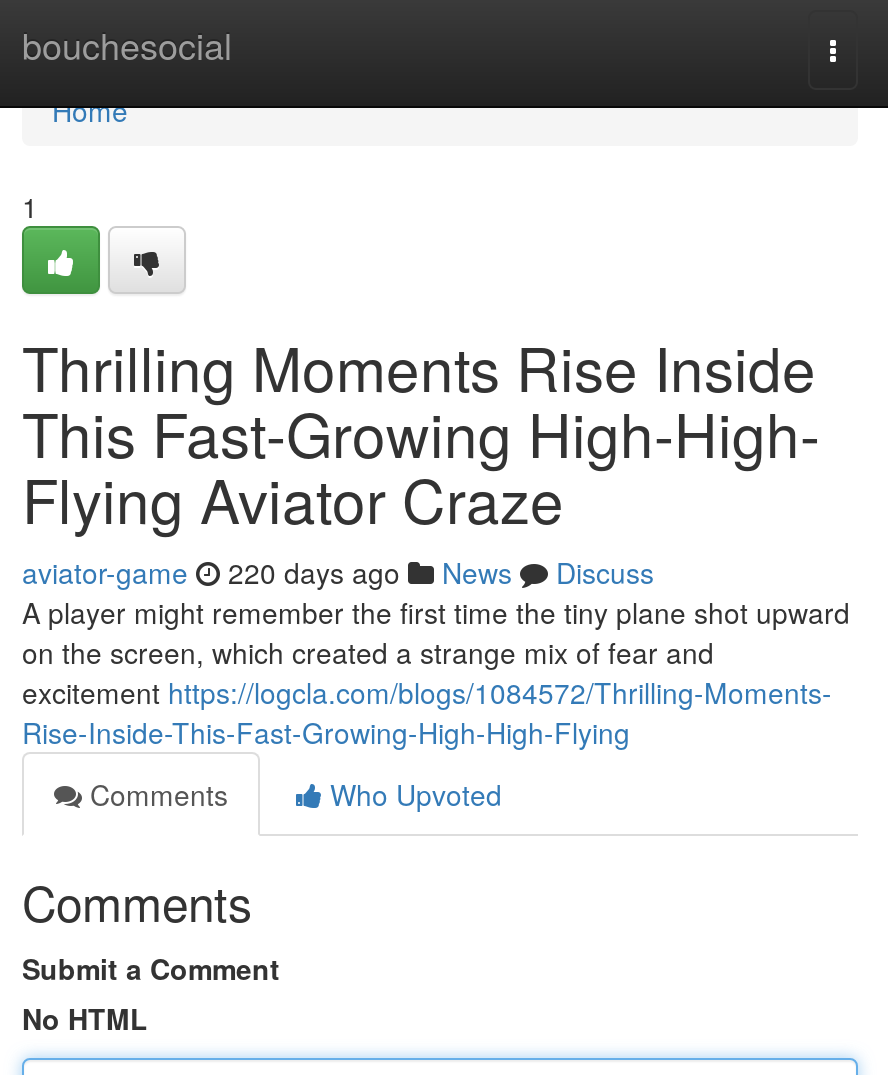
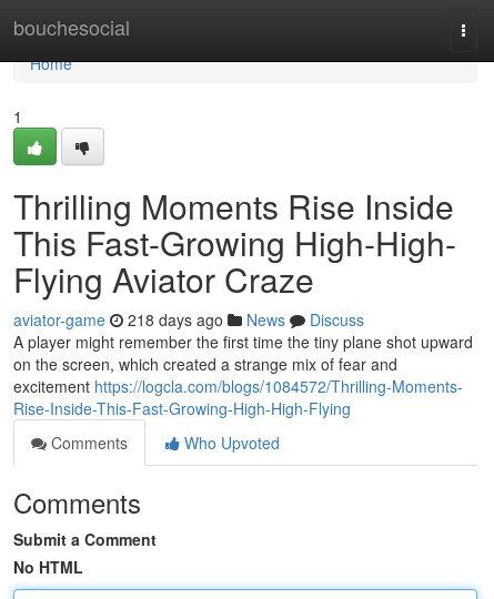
[22,552,654,592] aviator-game 220 days ago News Discuss -> [13,308,364,331] aviator-game 218 days ago News Discuss

